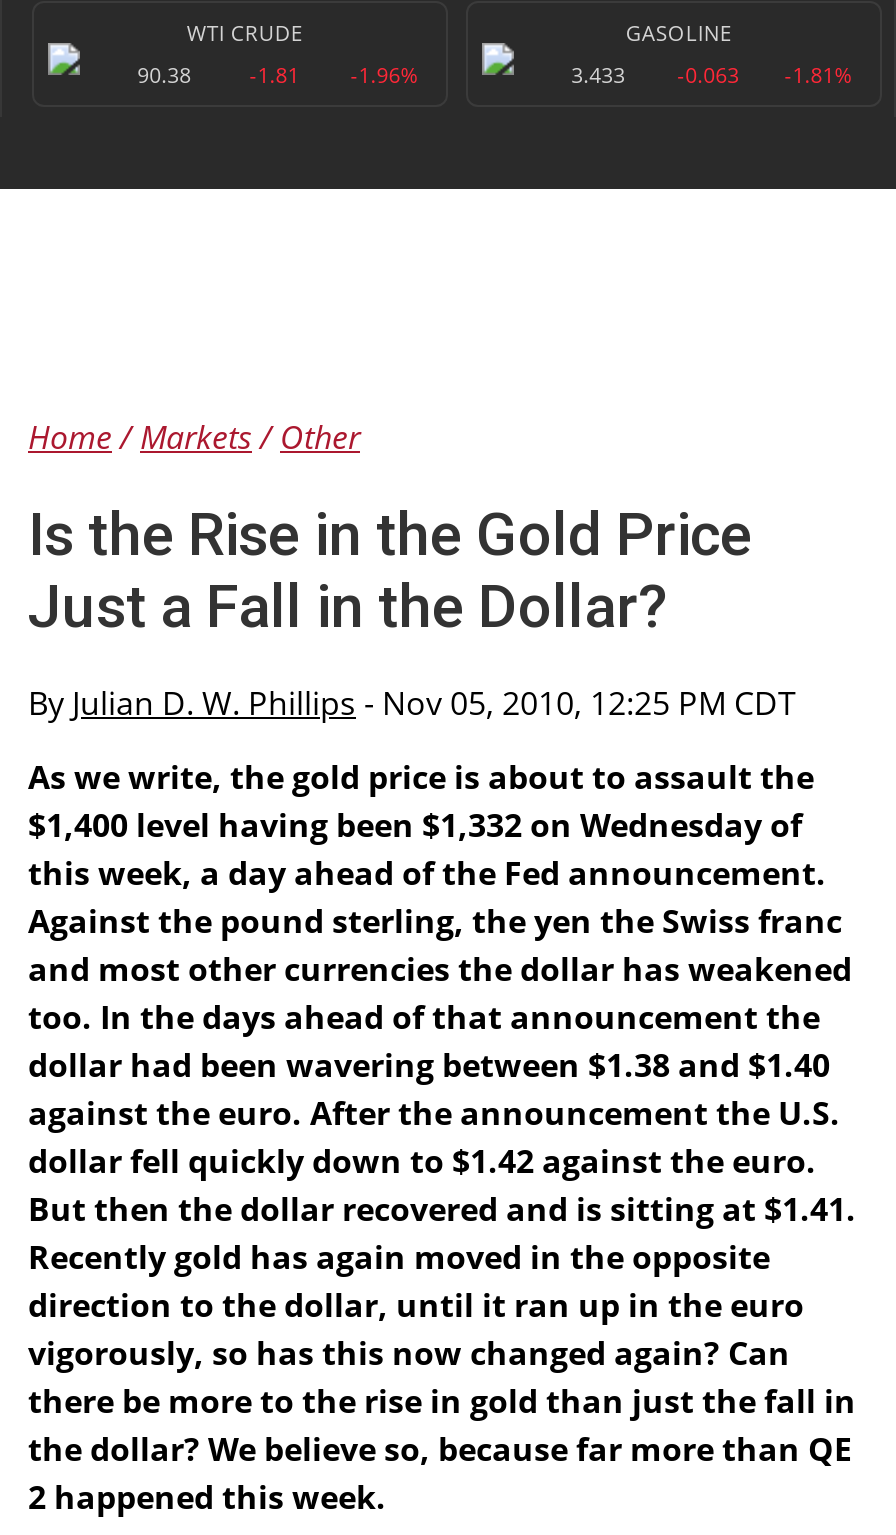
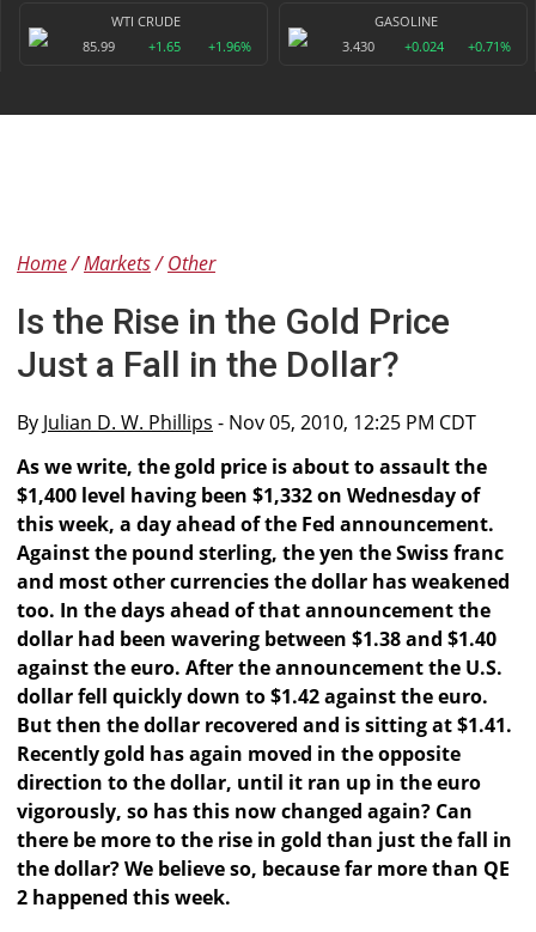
[137,61,191,89] 90.38 -> [82,38,114,55] 85.99
[249,61,299,89] -1.81 -> [148,38,180,55] +1.65
[350,61,418,89] -1.96% -> [208,38,251,55] +1.96%
[571,61,625,89] 3.433 -> [342,38,374,55] 3.430
[677,61,739,89] -0.063 -> [404,38,444,55] +0.024
[784,61,852,89] -1.81% -> [468,38,511,55] +0.71%

